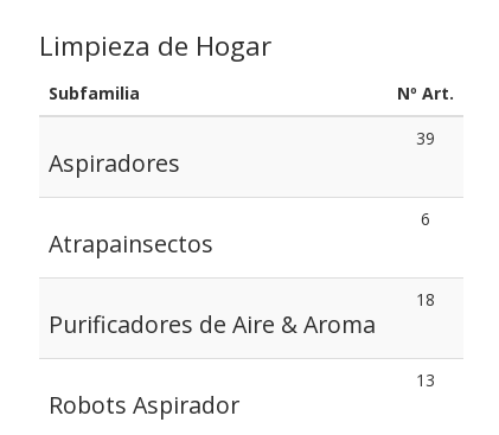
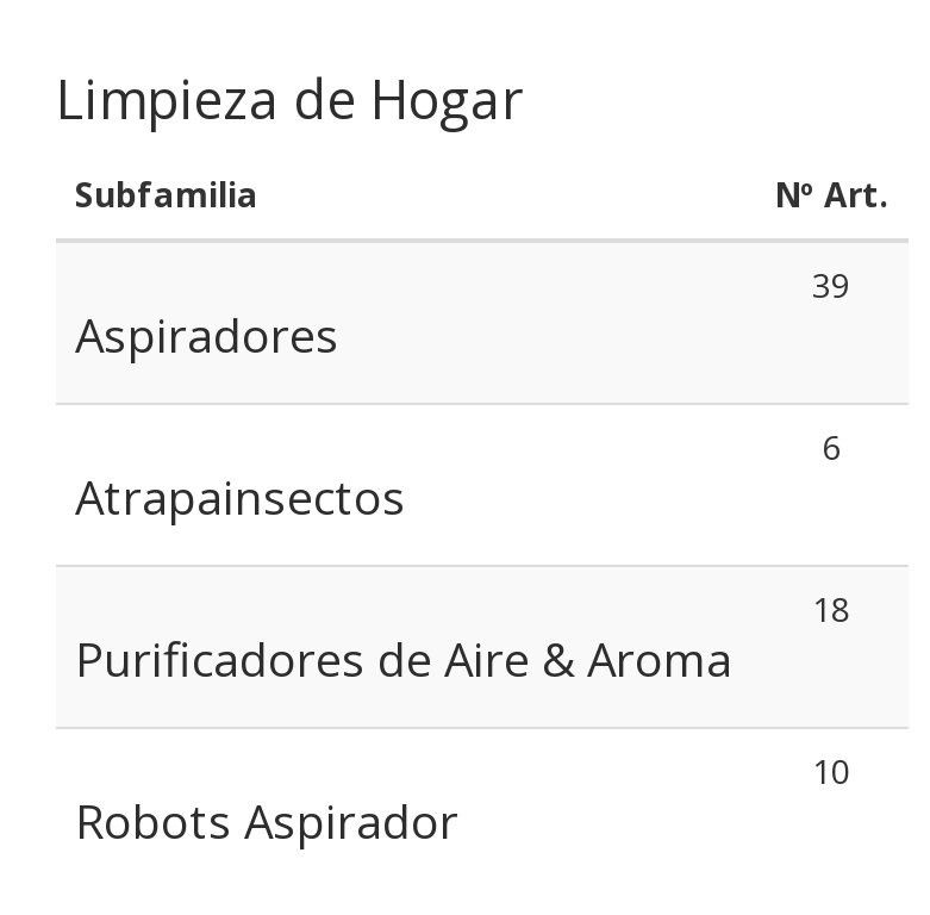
[415,369,434,391] 13 -> [812,748,850,793] 10

